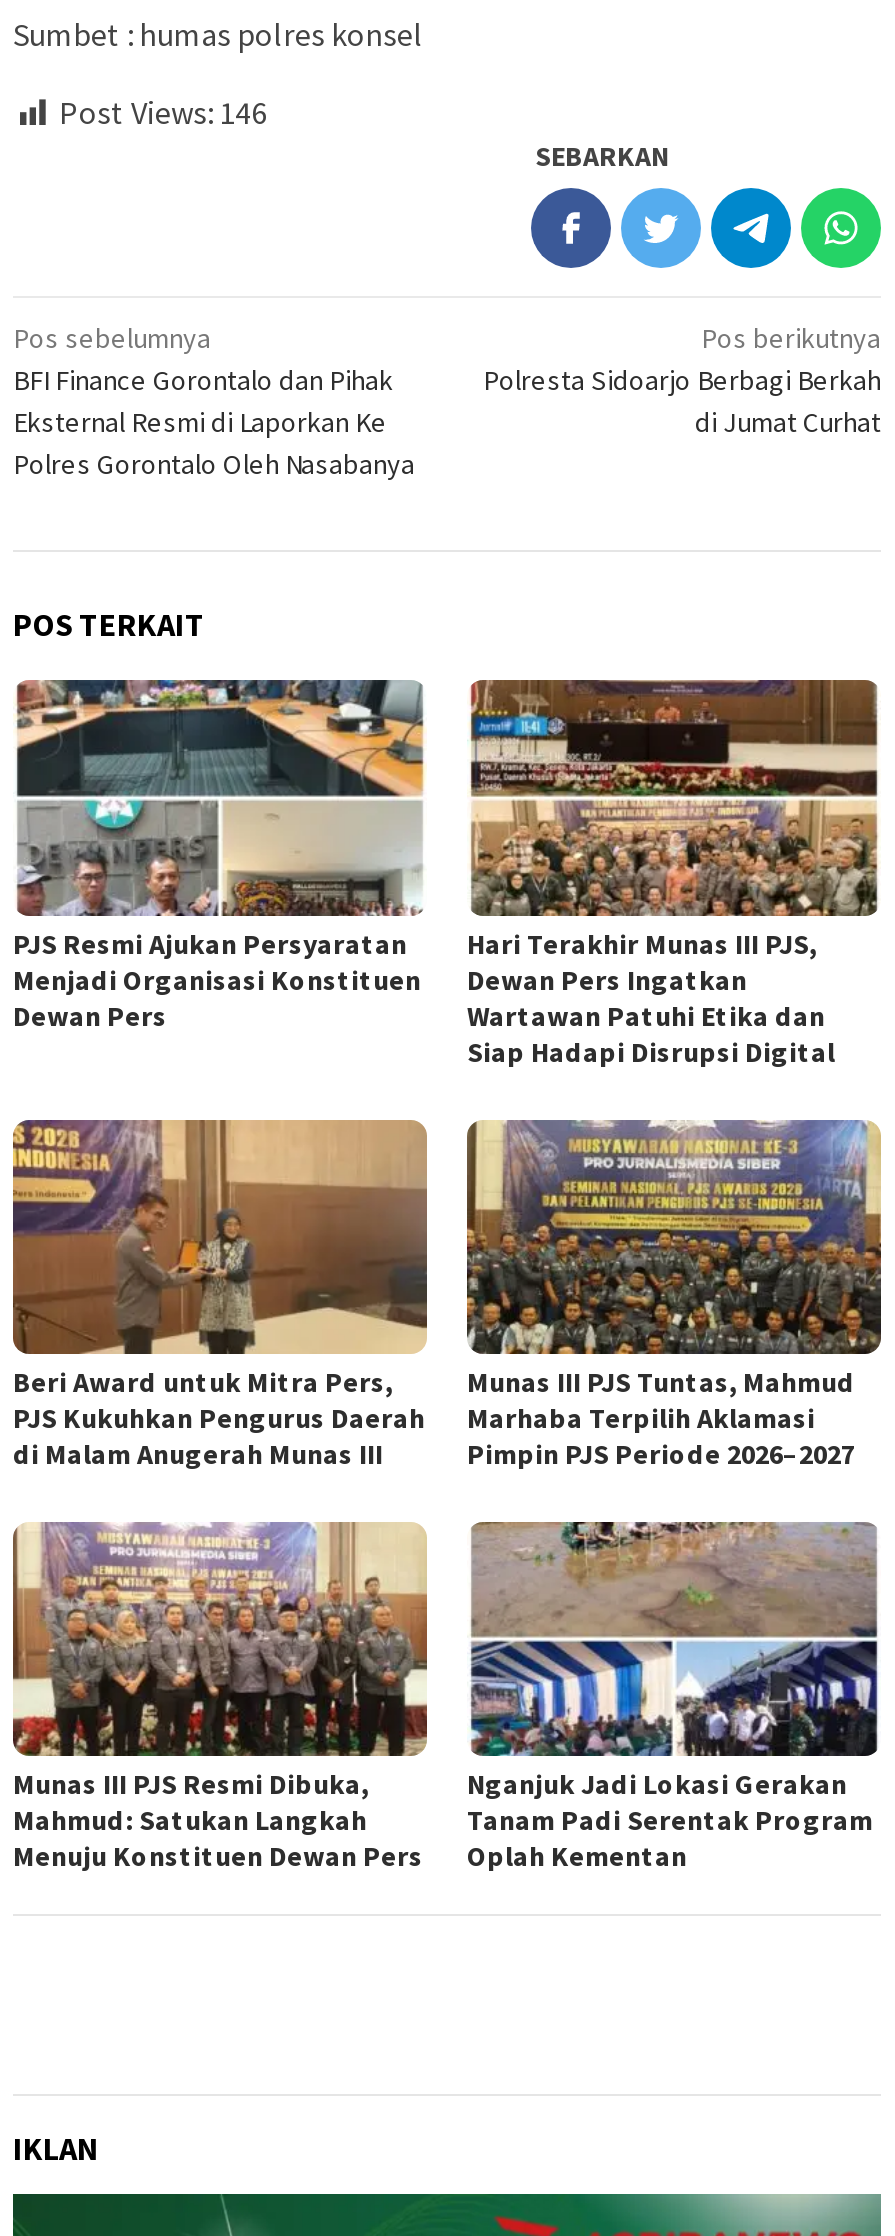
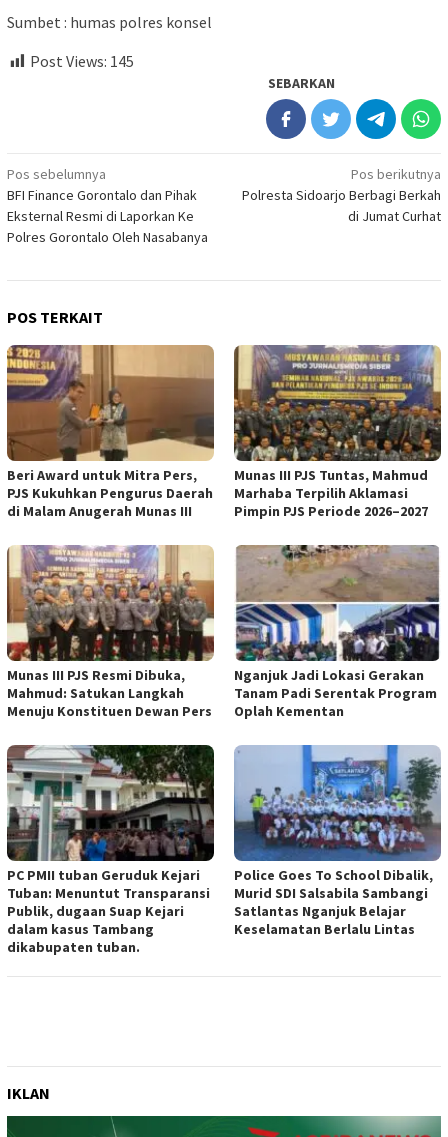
[59,93,267,133] Post Views: 146 -> [30,51,134,71] Post Views: 145
[13,678,427,1034] [image] | PJS Resmi Ajukan Persyaratan | Menjadi Organisasi Konstituen | Dewan Pers -> none
[467,678,879,1070] [image] | Hari Terakhir Munas III PJS, | Dewan Pers Ingatkan | Wartawan Patuhi Etika dan | Siap Hadapi Disrupsi Digital -> none
moved [9,1116,873,1875] -> [5,342,437,720]: [image] | Beri Award untuk Mitra Pers, | PJS Kukuhkan Pengurus Daerah | ... | Tanam Padi Serentak Program | Oplah Kementan
none -> [6,744,215,956] [image] | PC PMII tuban Geruduk Kejari | Tuban: Menuntut Transparansi | Publik, dugaan Suap Kejari | dalam kasus Tambang | dikabupaten tuban.
none -> [233,744,442,938] [image] | Police Goes To School Dibalik, | Murid SDI Salsabila Sambangi | Satlantas Nganjuk Belajar | Keselamatan Berlalu Lintas

